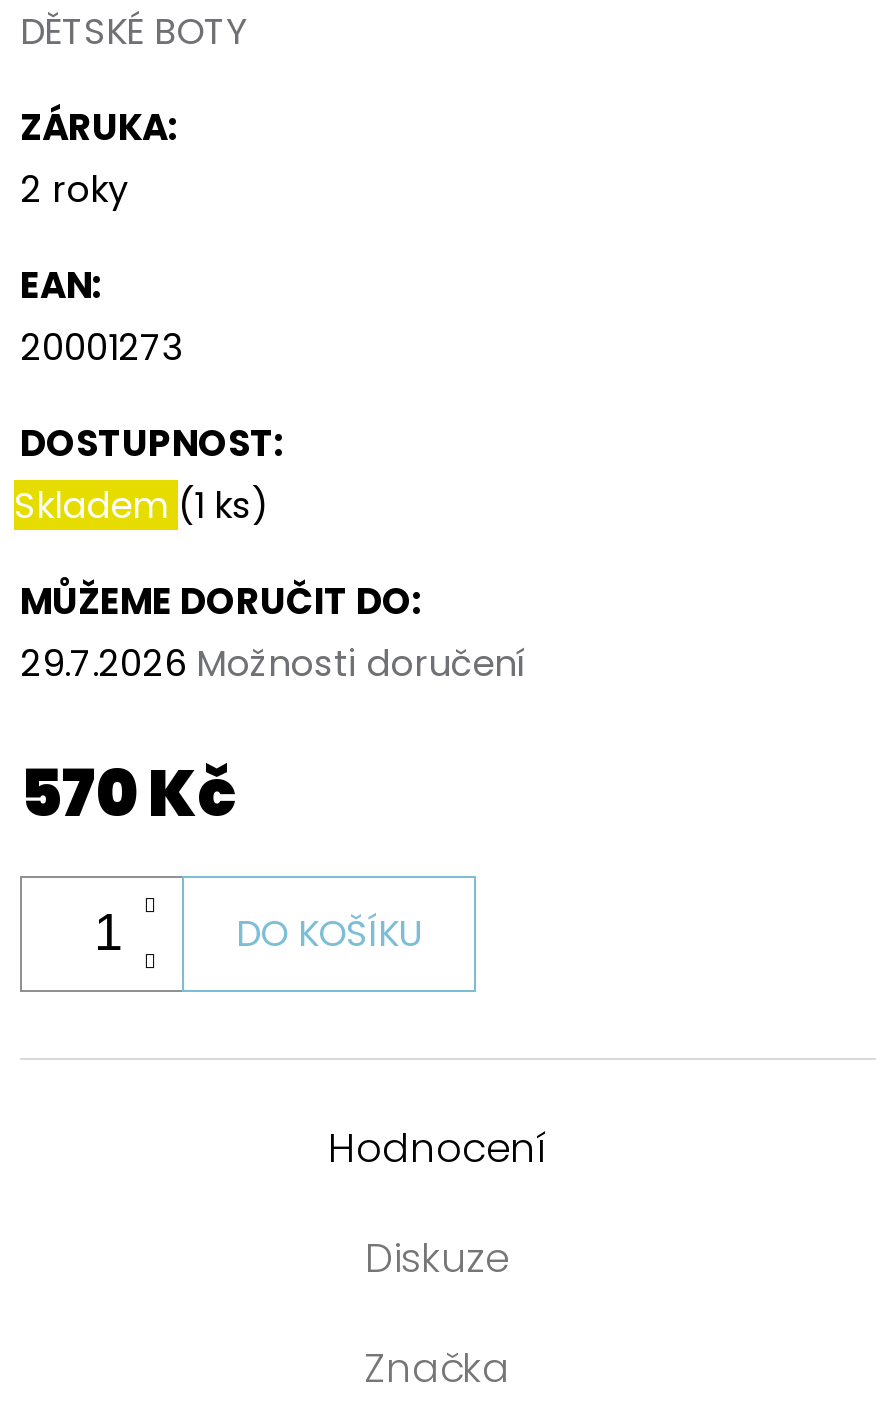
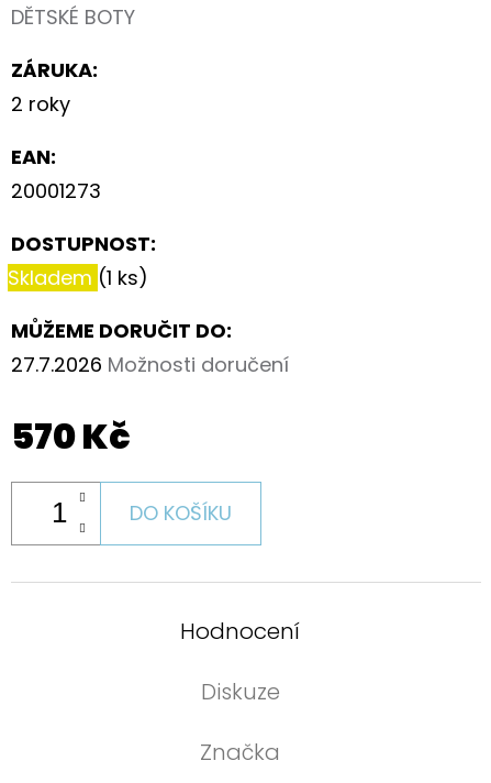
[20,638,526,688] 29.7.2026 Možnosti doručení -> [11,351,289,378] 27.7.2026 Možnosti doručení

